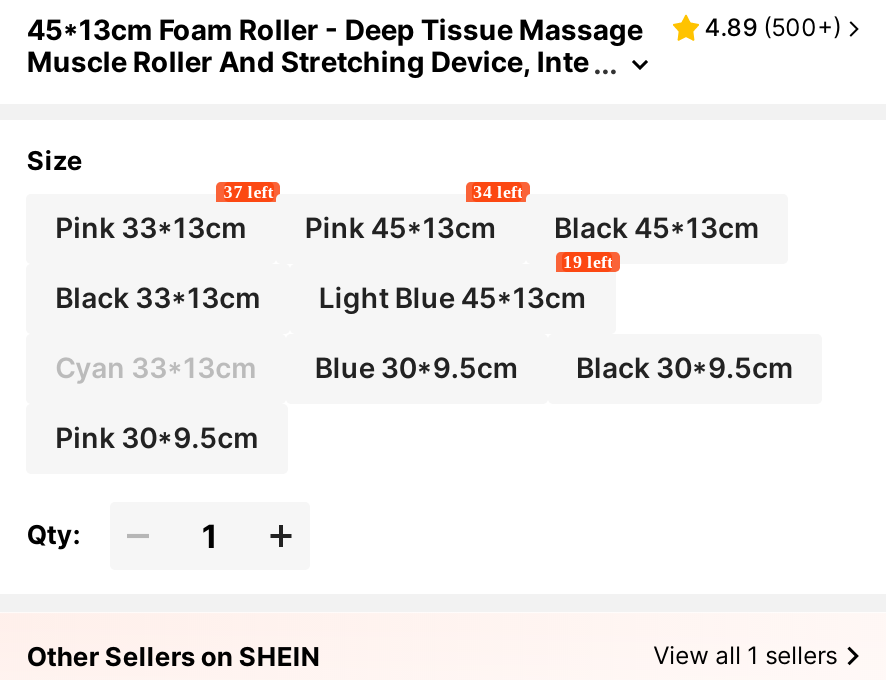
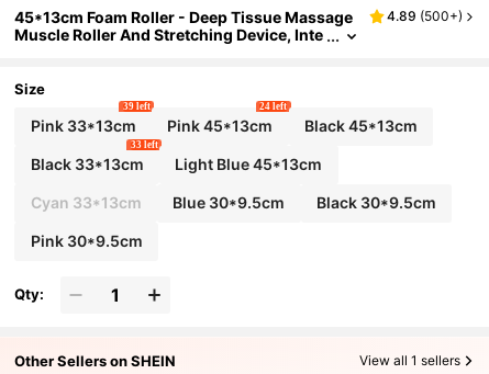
[224,181,274,201] 37 left -> [123,100,150,111] 39 left
[473,181,523,201] 34 left -> [260,100,287,111] 24 left
none -> [131,139,158,150] 33 left
[563,251,613,271] 19 left -> none

